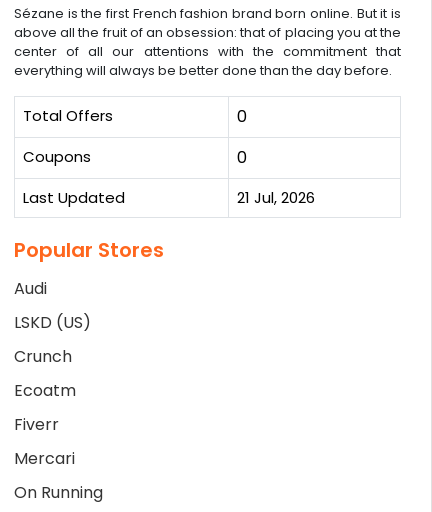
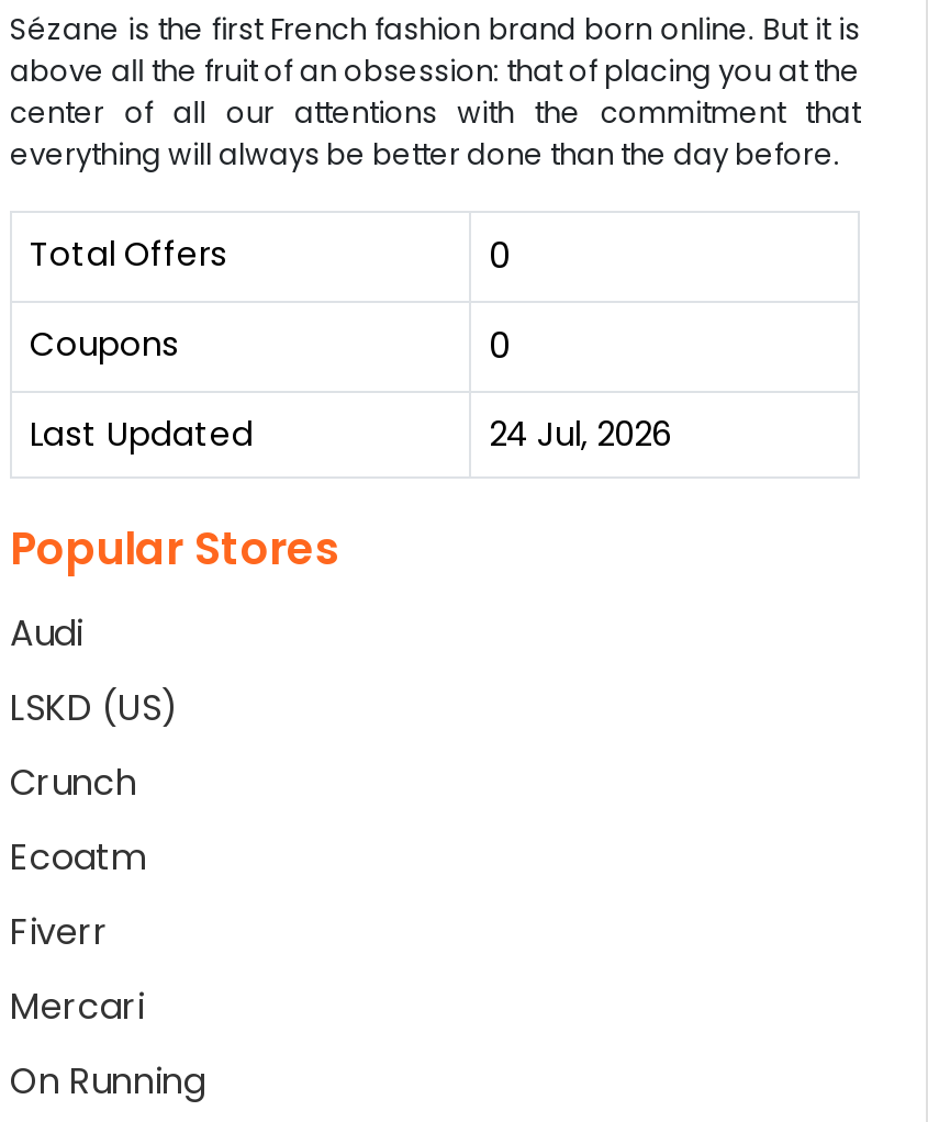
[237,187,315,208] 21 Jul, 2026 -> [489,411,671,458] 24 Jul, 2026

